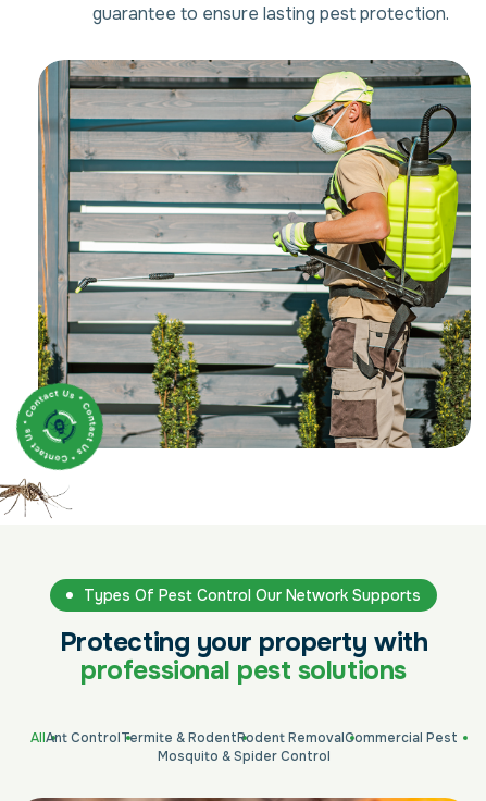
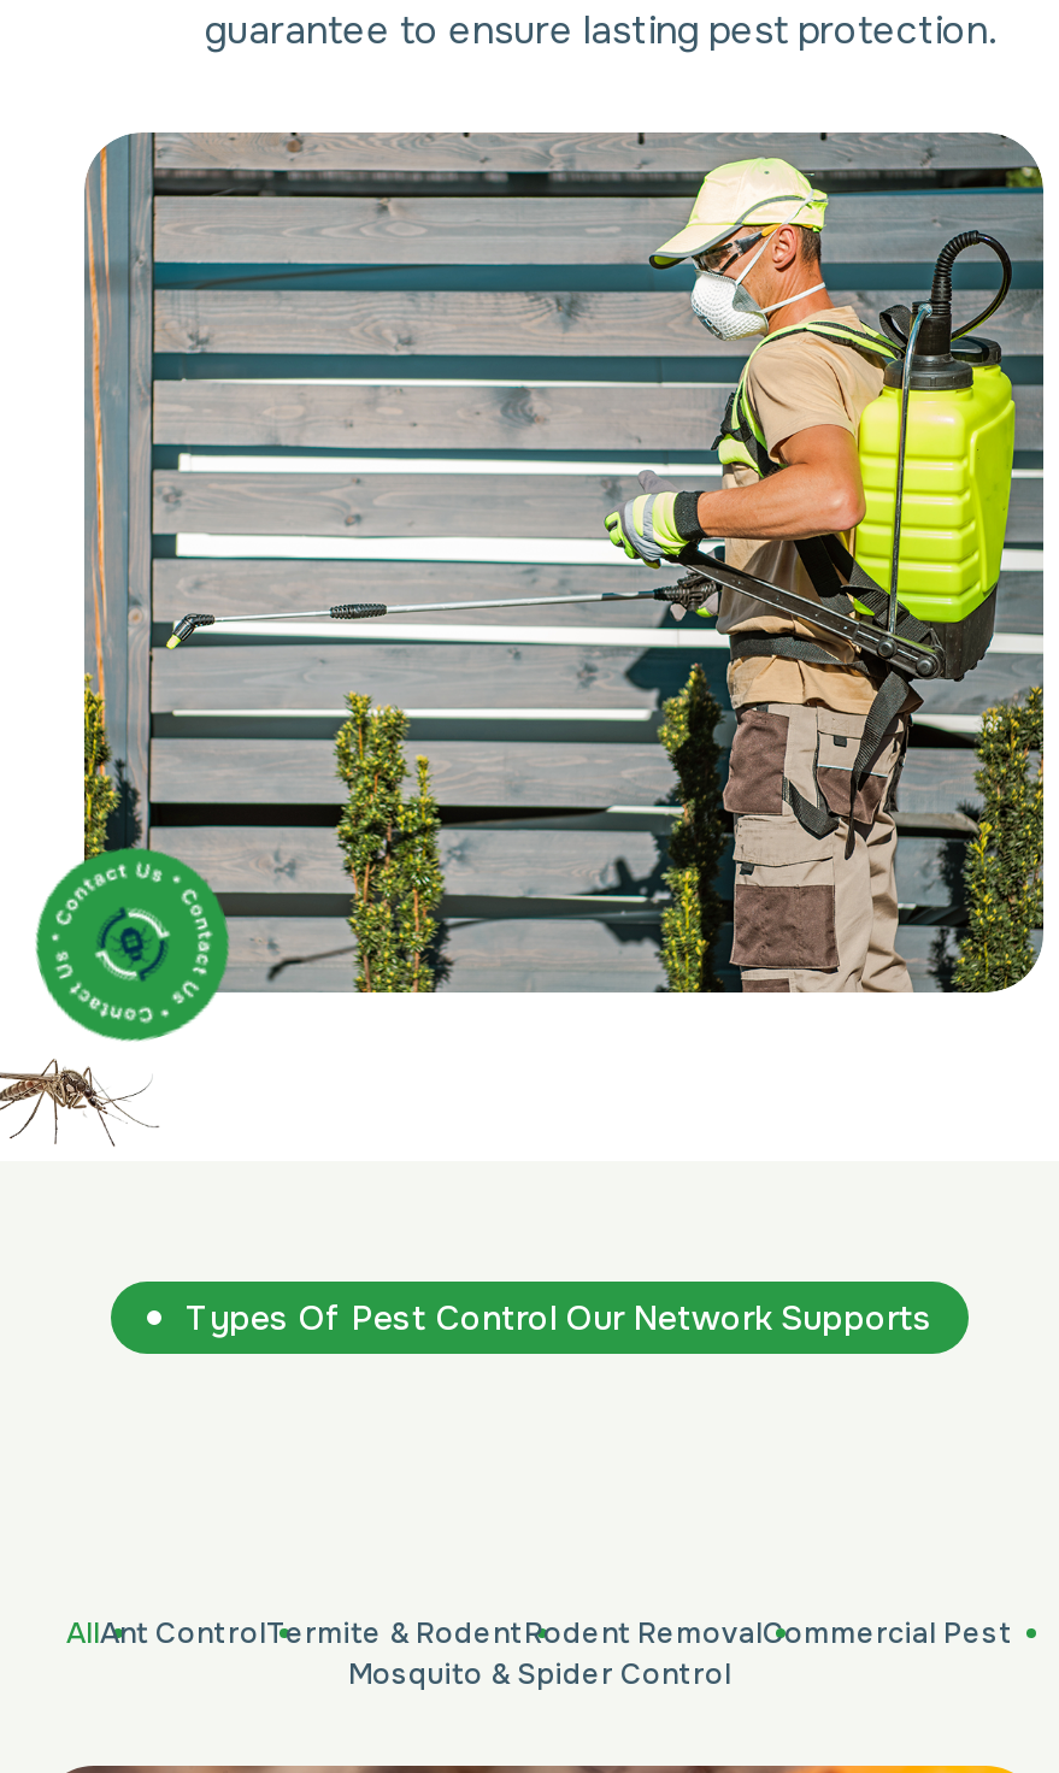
[60,626,428,687] Protecting your property with | professiona l pest solutions -> none

